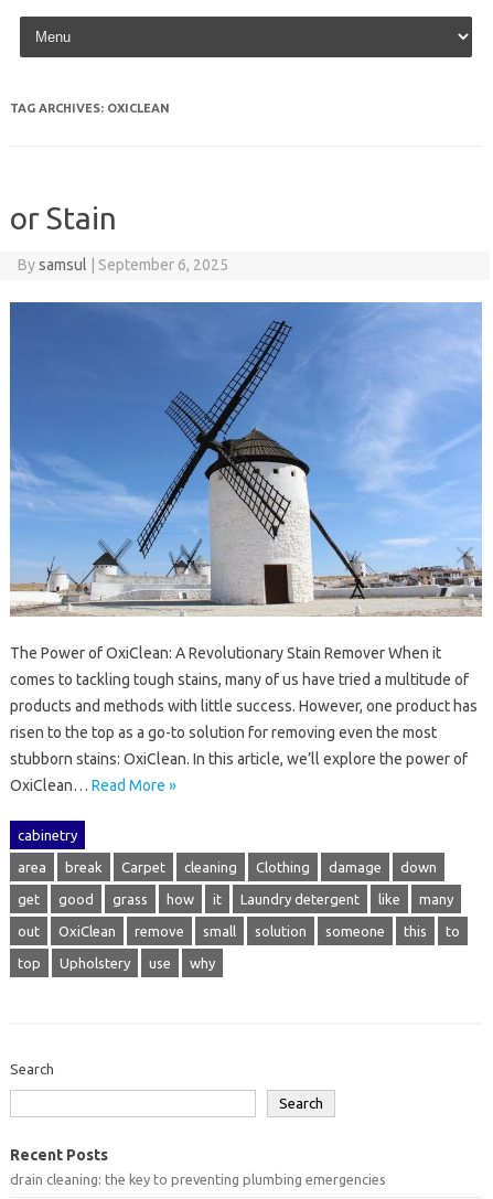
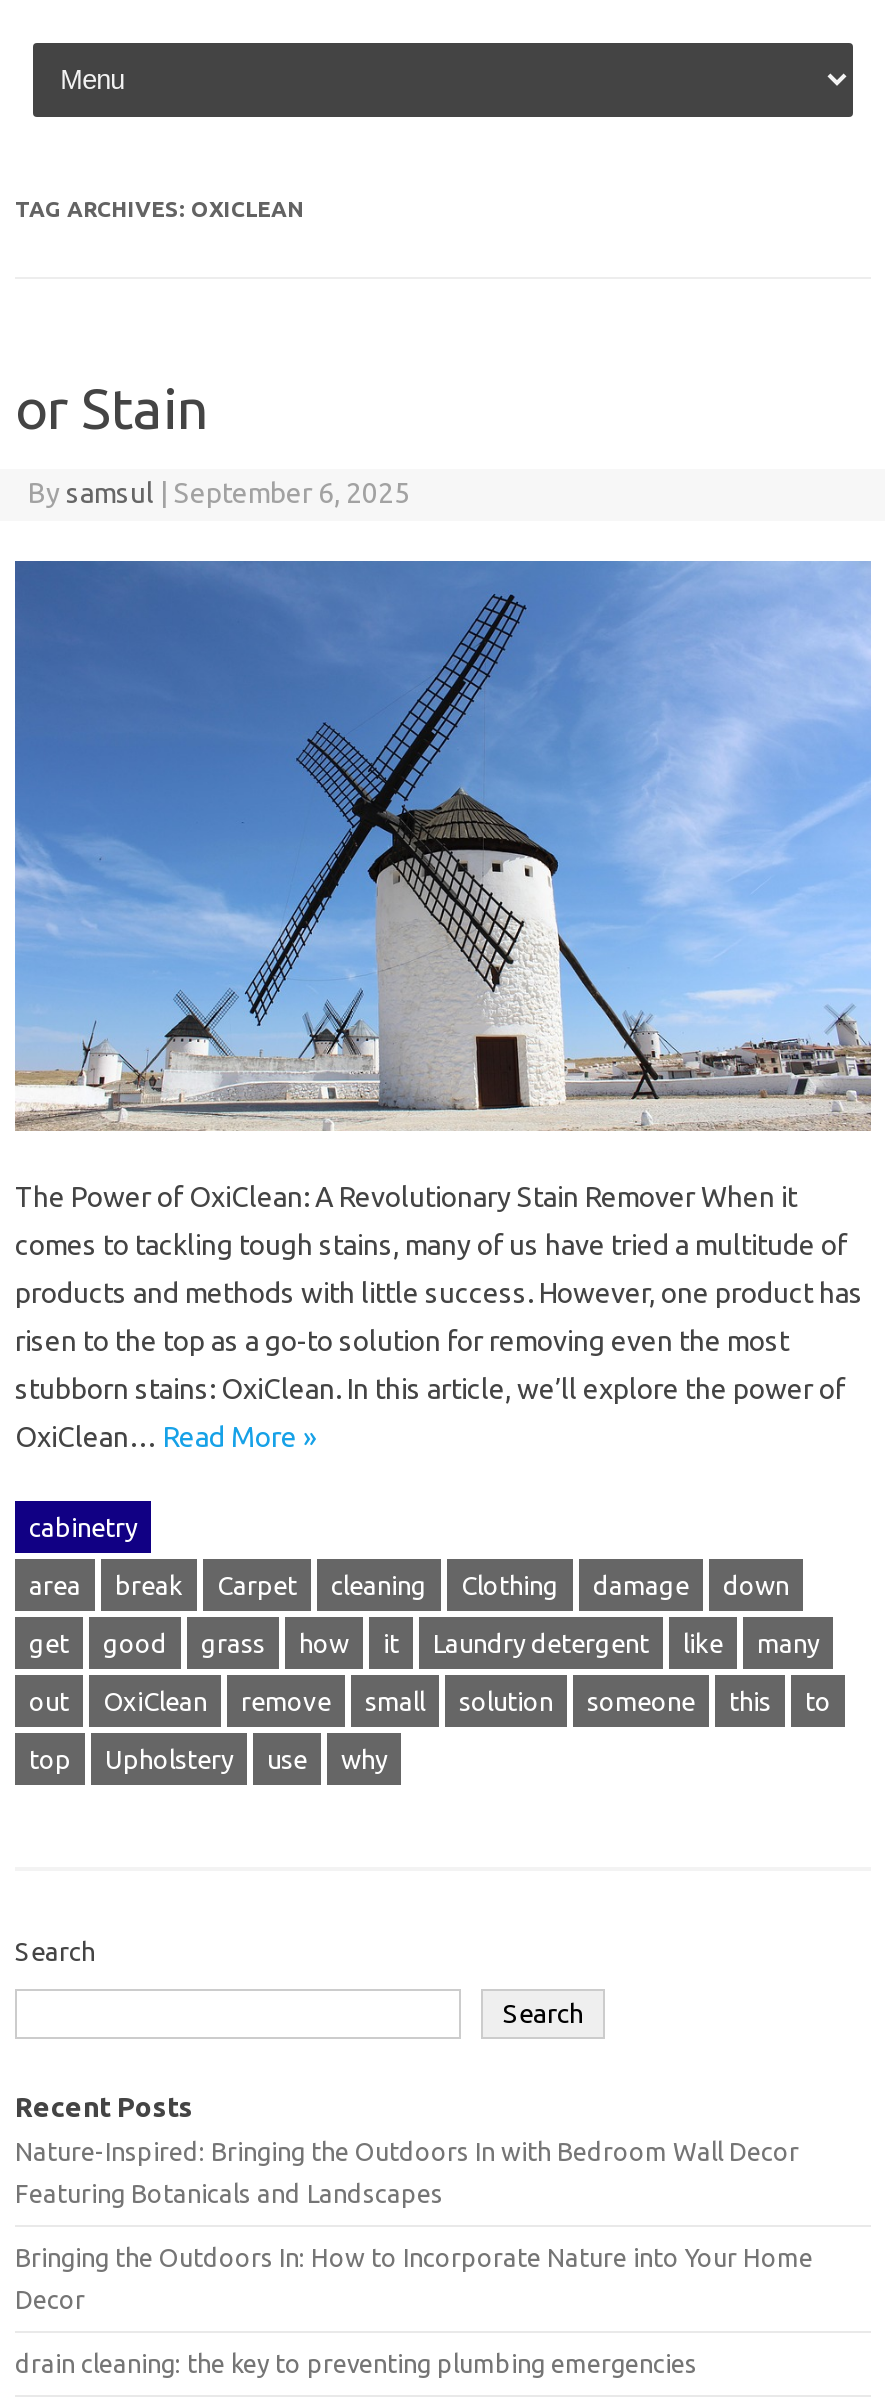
none -> [15,2138,813,2314] Nature-Inspired: Bringing the Outdoors In with Bedroom Wall Decor | Featuring Botanicals and Landscapes | Bringing the Outdoors In: How to Incorporate Nature into Your Home | Decor

